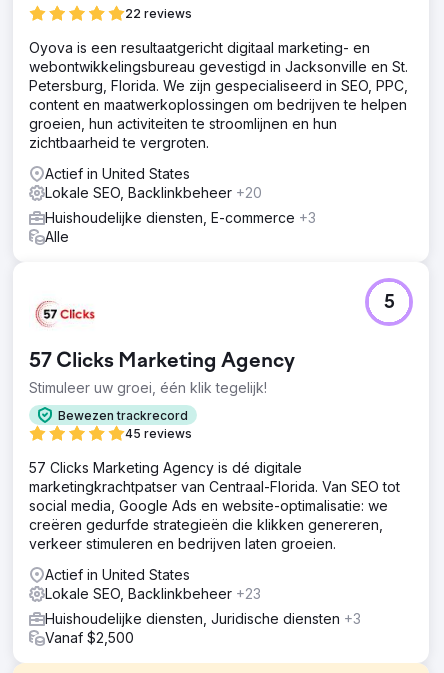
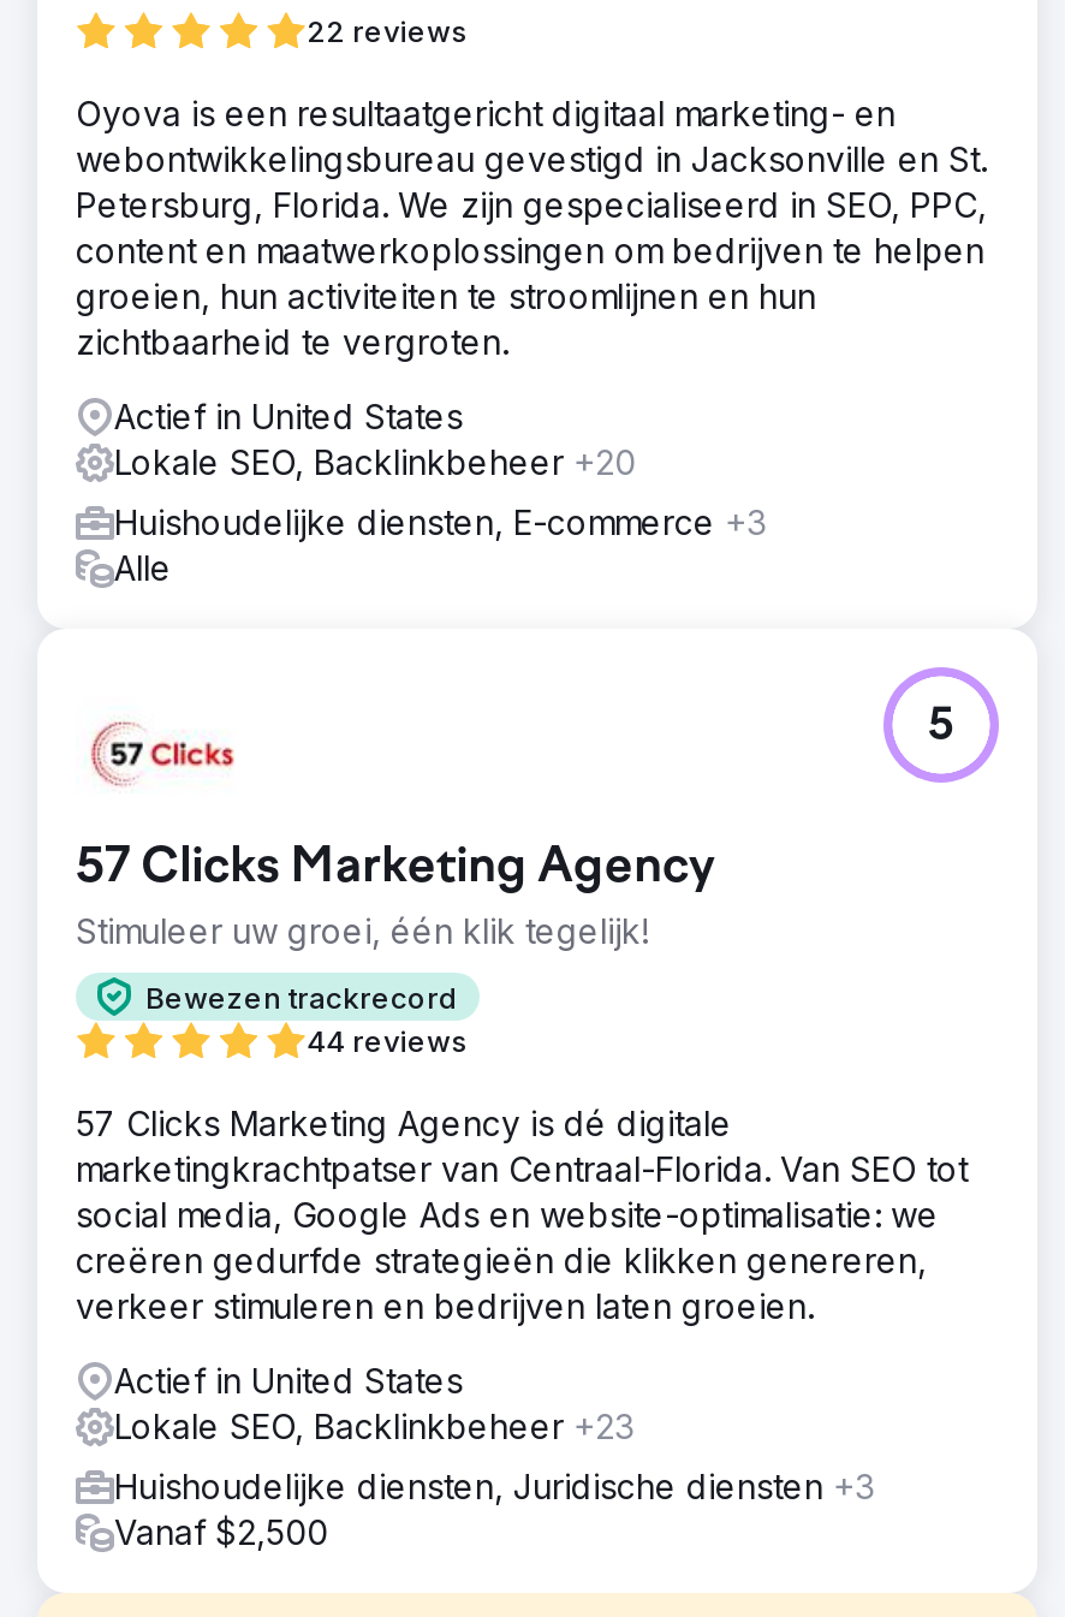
[125,426,192,441] 45 reviews -> [307,1023,468,1059] 44 reviews

